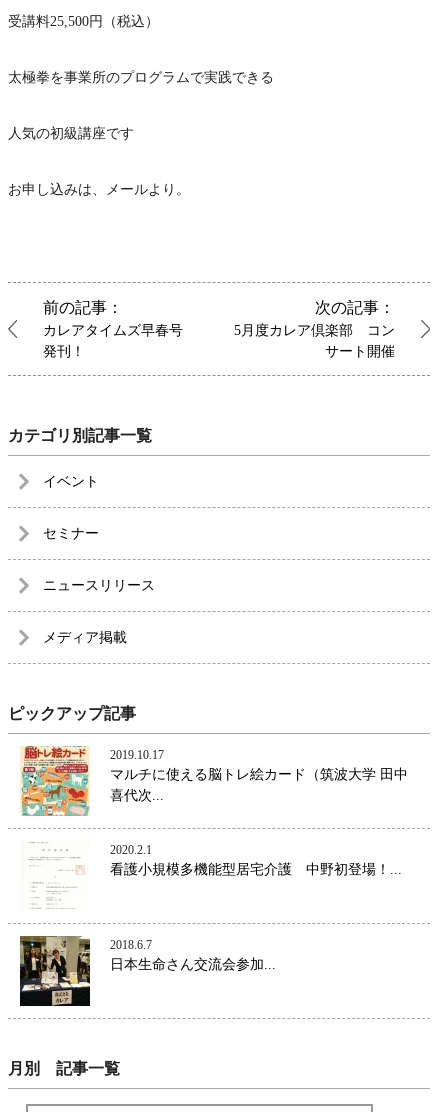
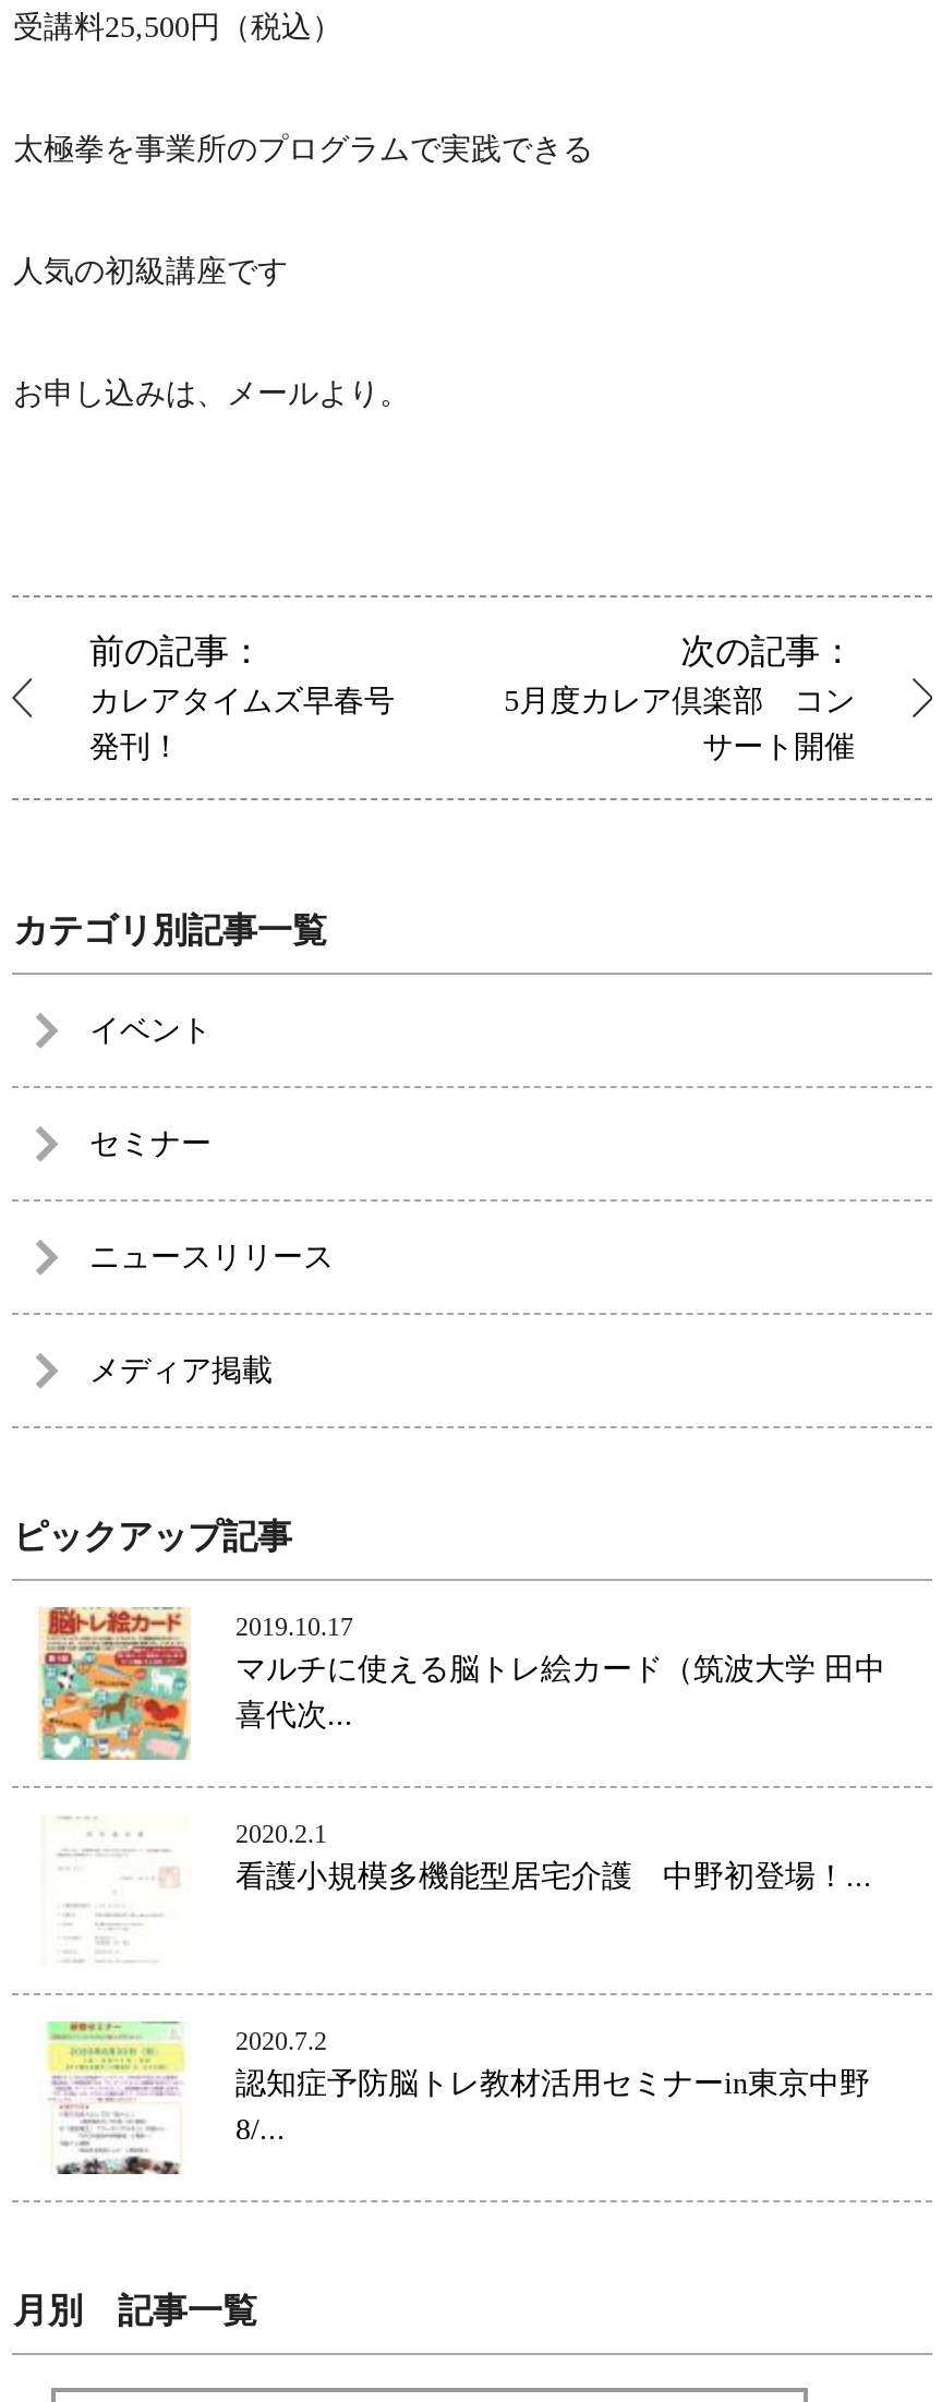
[19,935,276,1007] [image] | 2018.6.7 | 日本生命さん交流会参加... -> [38,2019,870,2176] [image] | 2020.7.2 | 認知症予防脳トレ教材活用セミナーin東京中野 | 8/...

